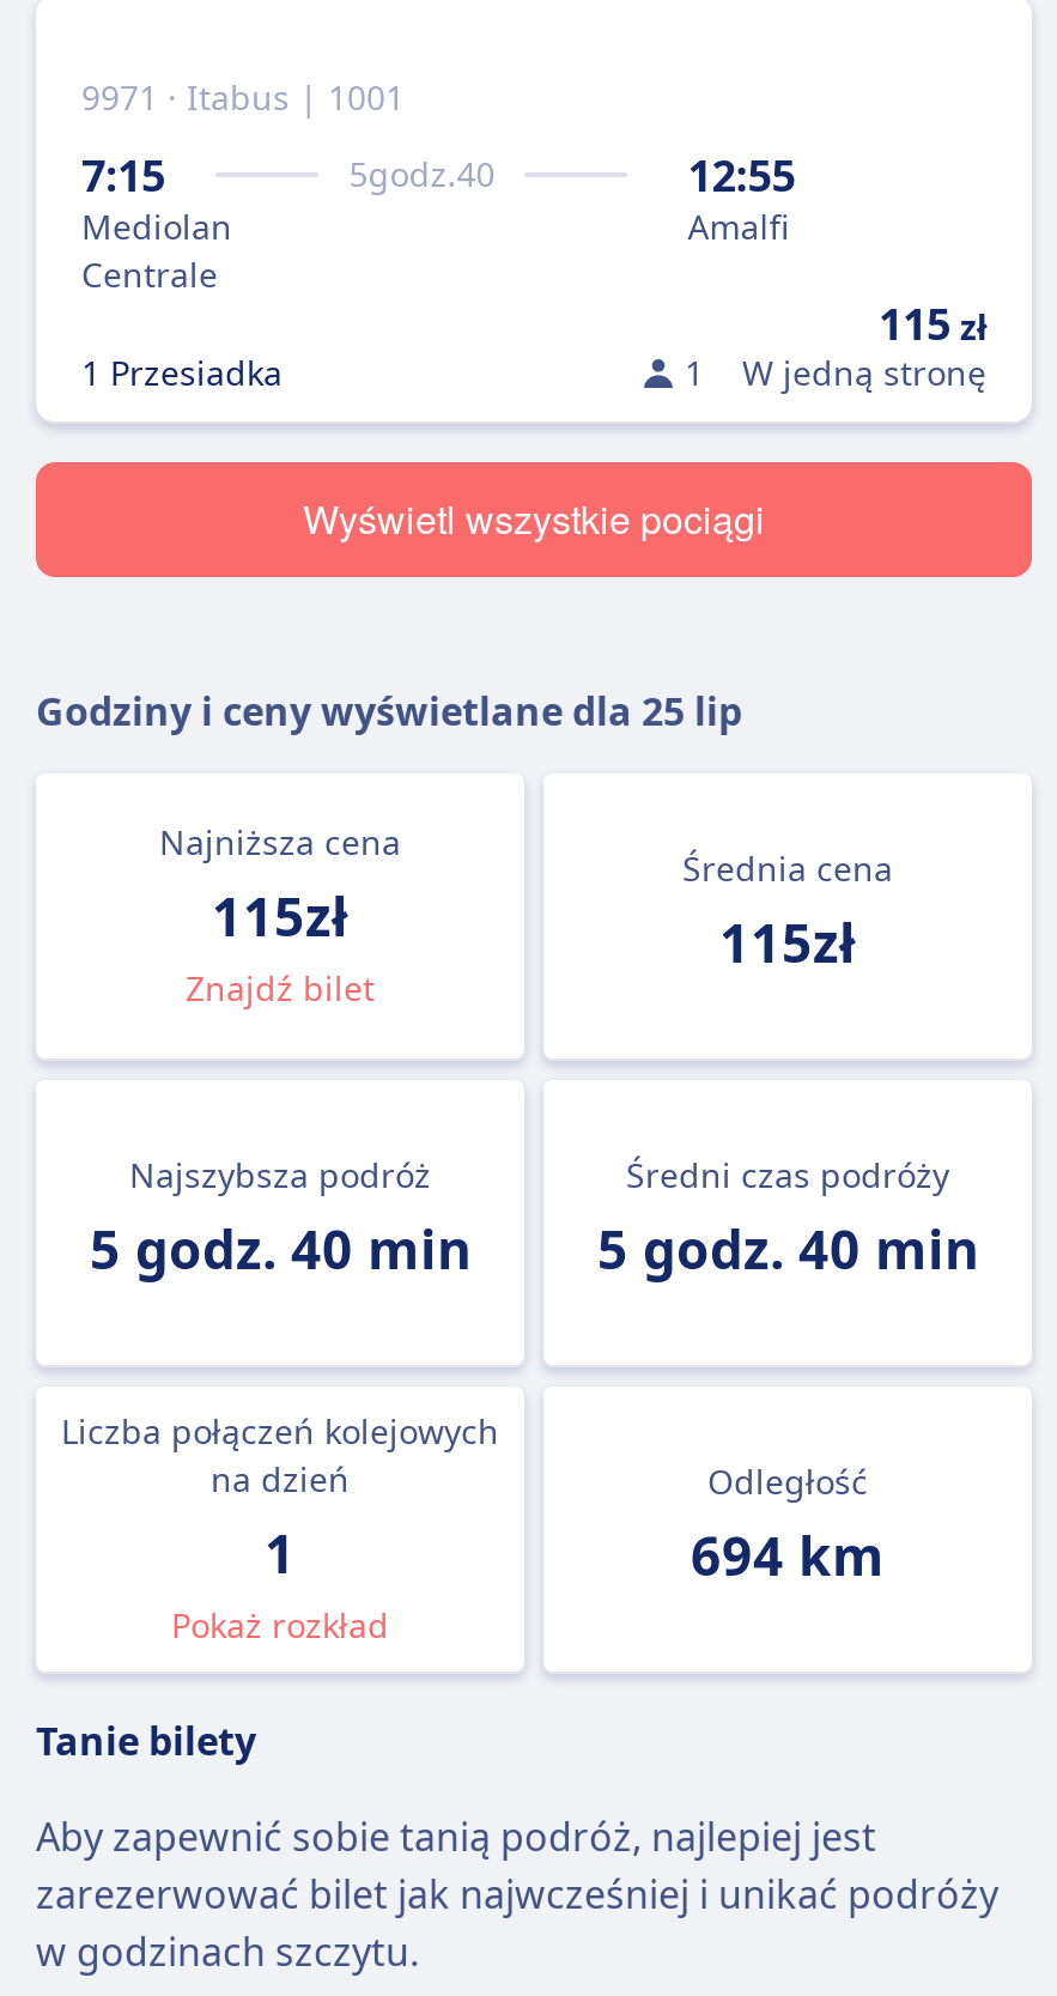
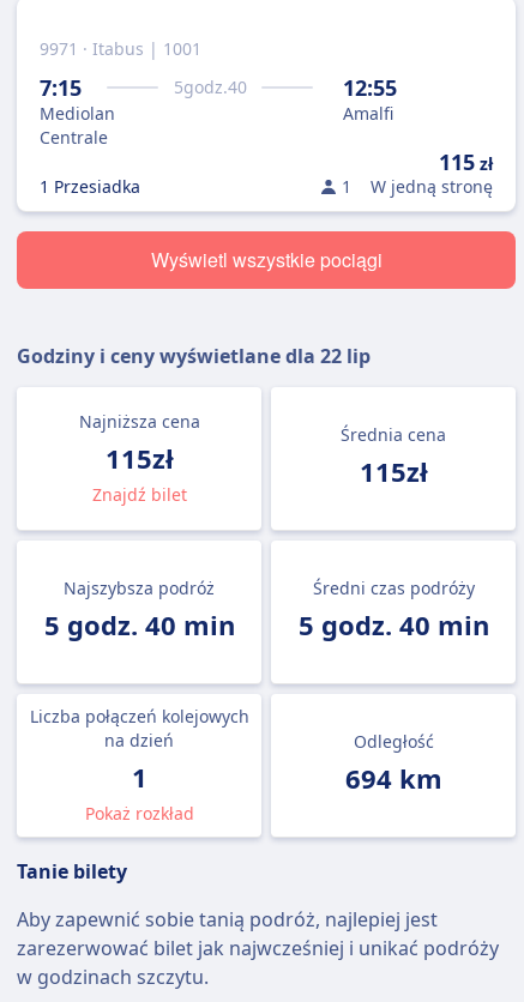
[36,685,742,738] Godziny i ceny wyświetlane dla 25 lip -> [17,343,371,369] Godziny i ceny wyświetlane dla 22 lip

